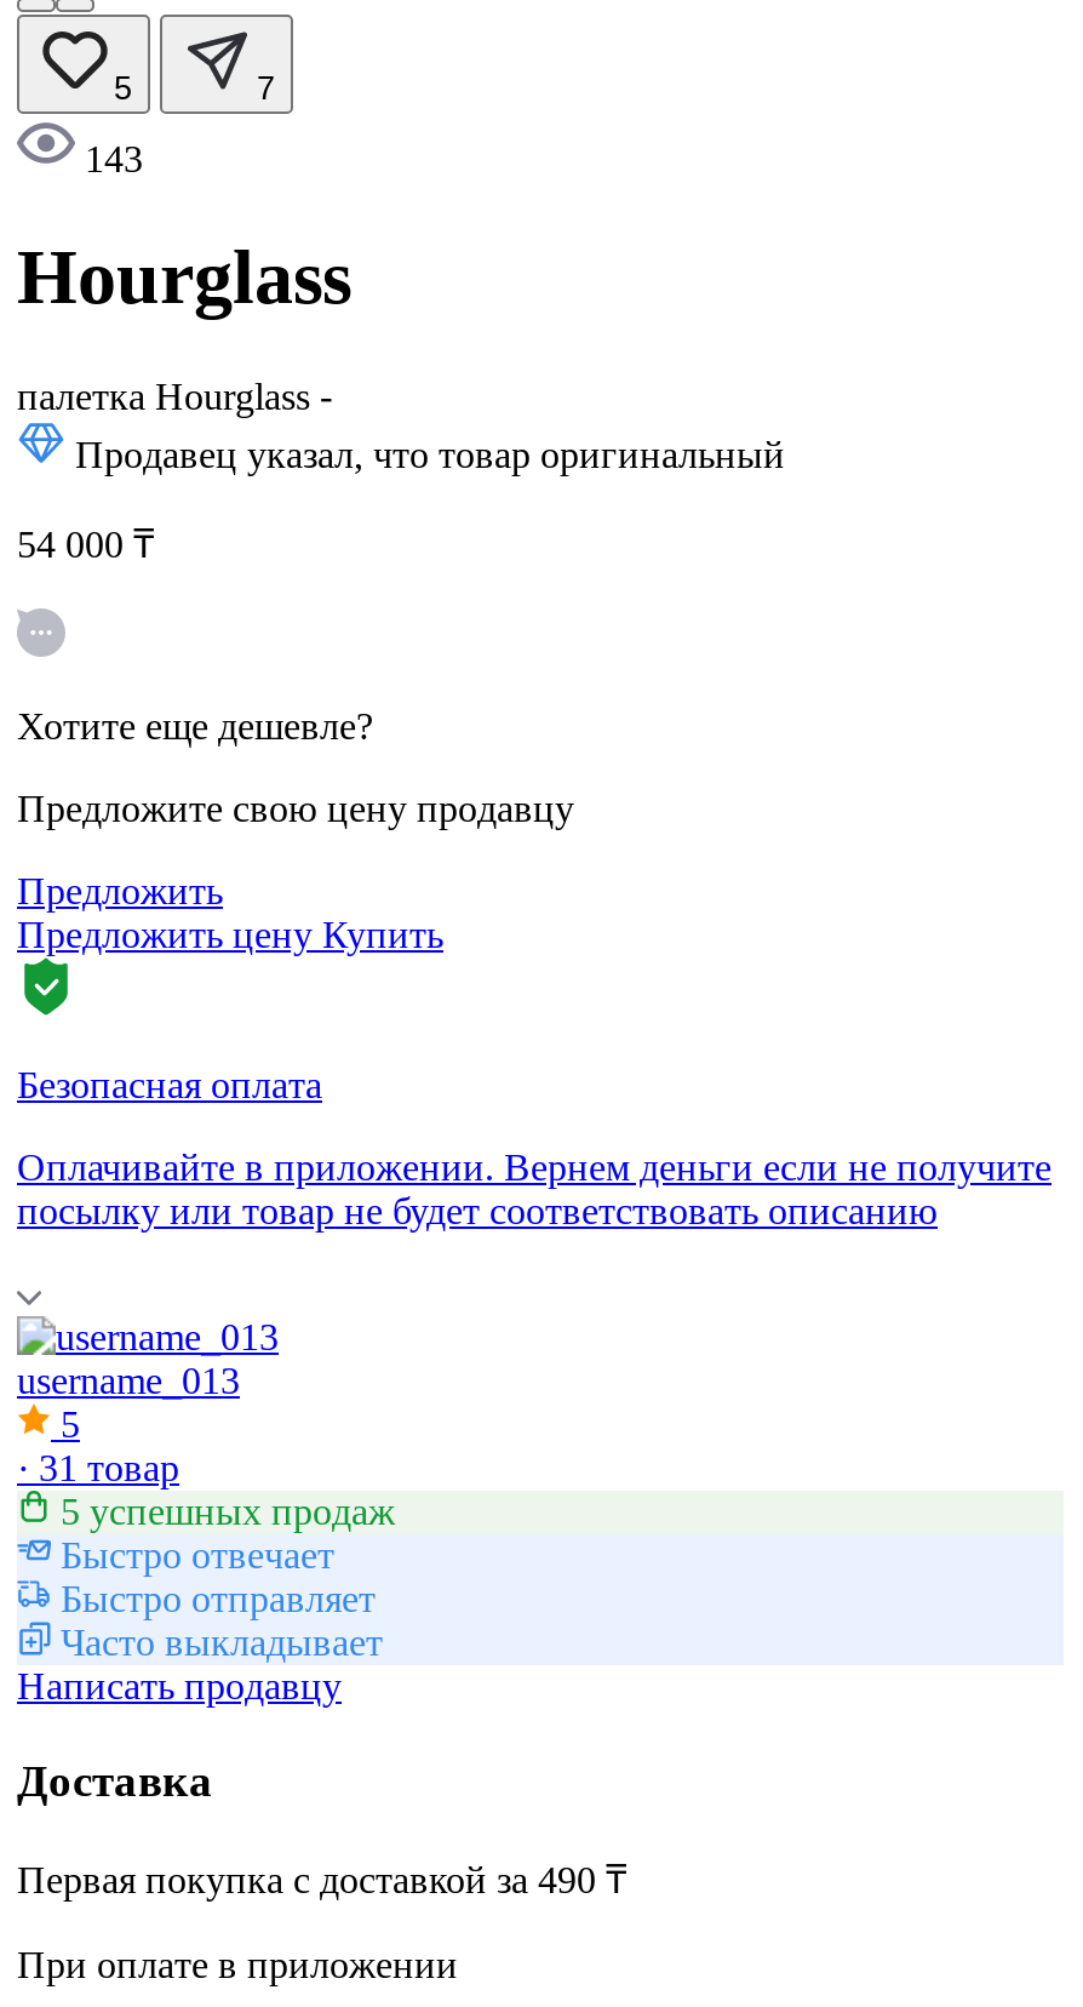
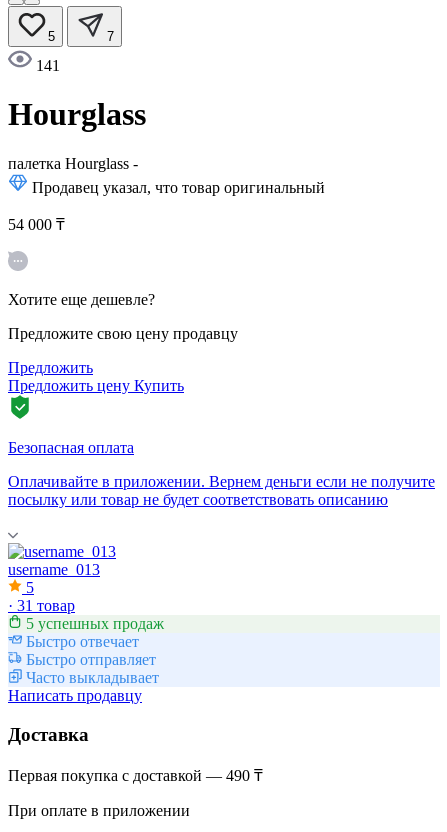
[85,138,143,179] 143 -> [36,57,60,74] 141
[17,1860,628,1901] Первая покупка с доставкой за 490 ₸ -> [8,767,263,784] Первая покупка с доставкой — 490 ₸

